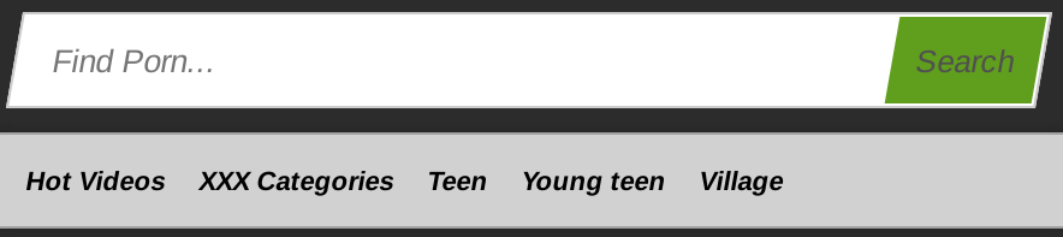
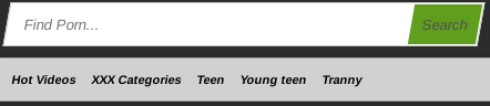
[697,166,787,195] Village -> [321,73,364,86] Tranny

